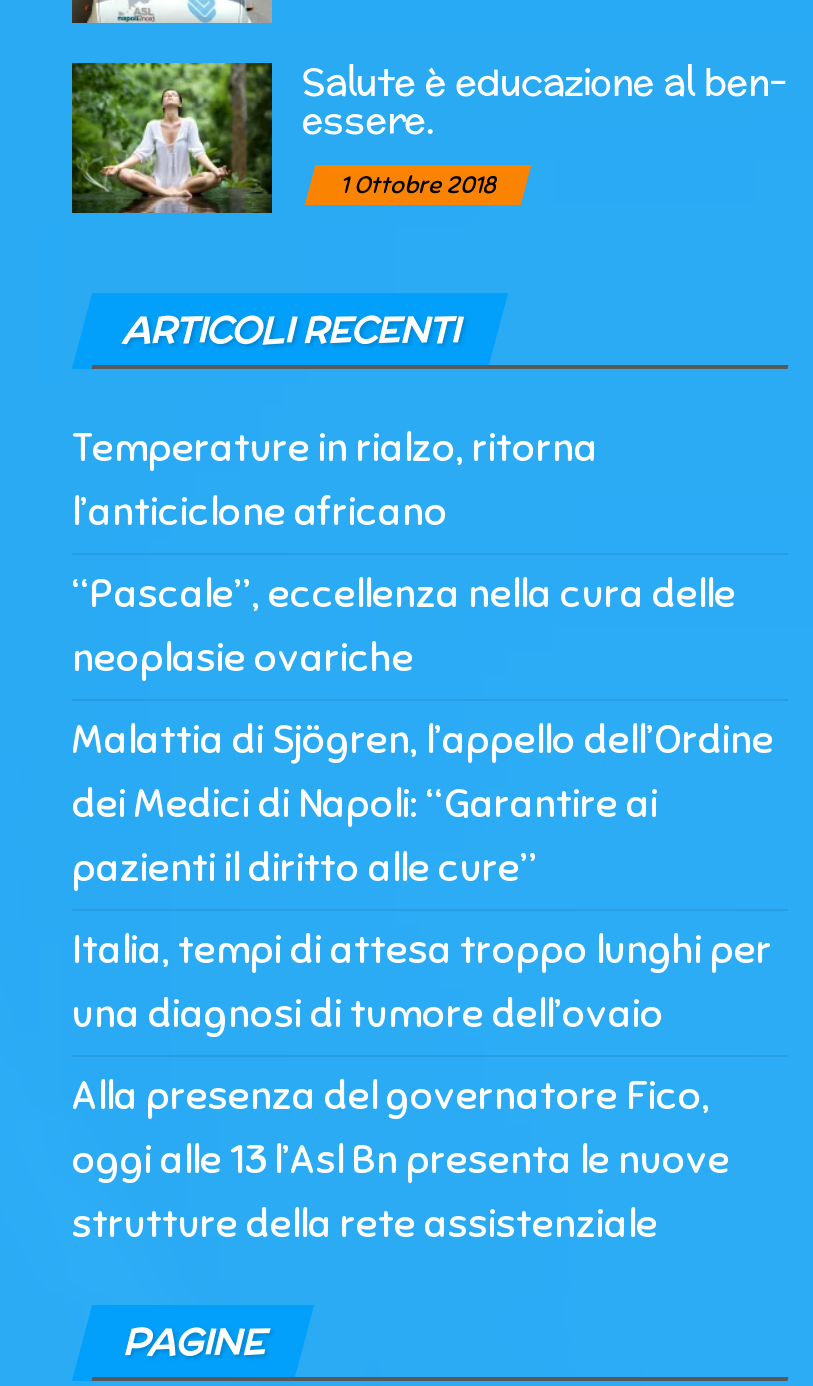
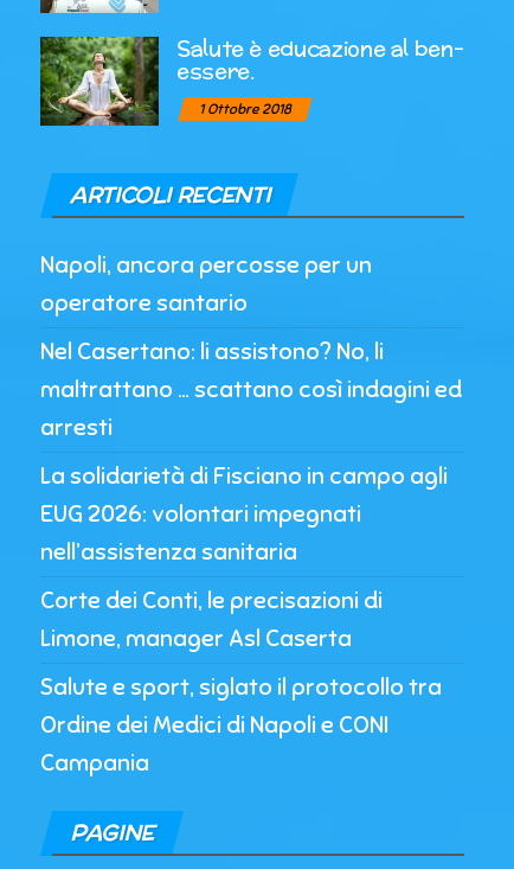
[72,422,598,536] Temperature in rialzo, ritorna | l’anticiclone africano -> [40,250,372,318] Napoli, ancora percosse per un | operatore santario
[72,568,736,682] “Pascale”, eccellenza nella cura delle | neoplasie ovariche -> [40,337,462,442] Nel Casertano: li assistono? No, li | maltrattano … scattano così indagini ed | arresti
[72,714,774,892] Malattia di Sjögren, l’appello dell’Ordine | dei Medici di Napoli: “Garantire ai | pazienti il diritto alle cure” -> [40,461,448,567] La solidarietà di Fisciano in campo agli | EUG 2026: volontari impegnati | nell’assistenza sanitaria
[72,924,772,1038] Italia, tempi di attesa troppo lunghi per | una diagnosi di tumore dell’ovaio -> [40,586,383,653] Corte dei Conti, le precisazioni di | Limone, manager Asl Caserta
[72,1070,730,1248] Alla presenza del governatore Fico, | oggi alle 13 l’Asl Bn presenta le nuove | strutture della rete assistenziale -> [40,672,442,778] Salute e sport, siglato il protocollo tra | Ordine dei Medici di Napoli e CONI | Campania

